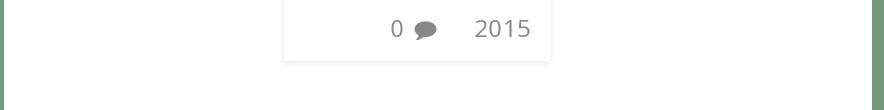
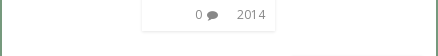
[474,10,530,44] 2015 -> [237,6,265,23] 2014

